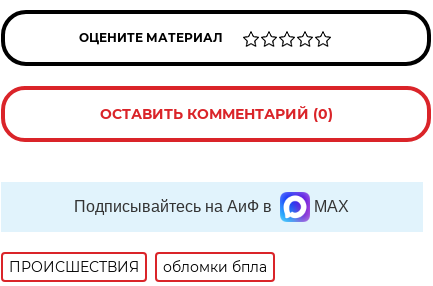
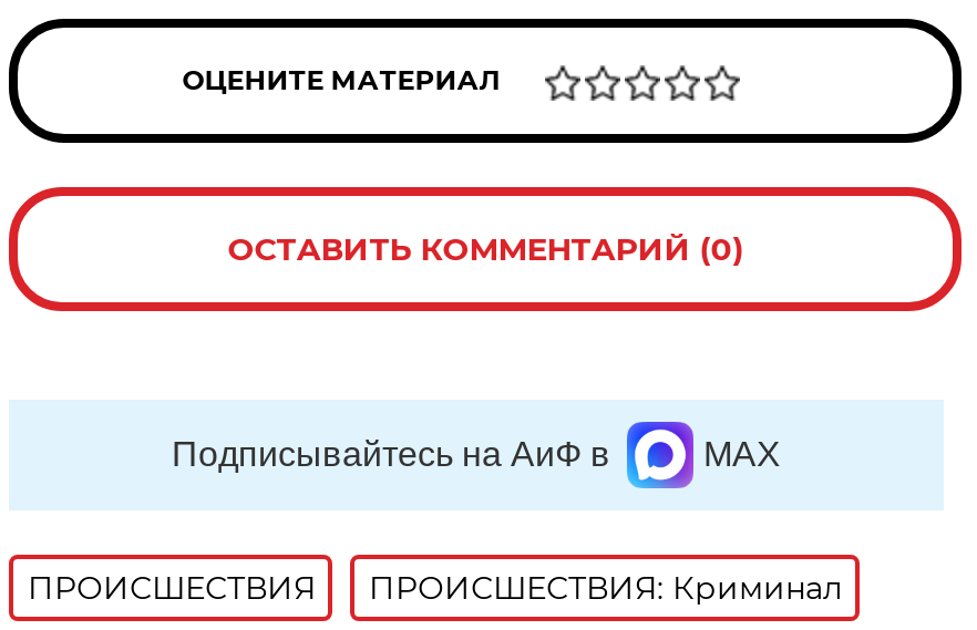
[163,258,267,276] обломки бпла -> [369,568,843,608] ПРОИСШЕСТВИЯ: Криминал

